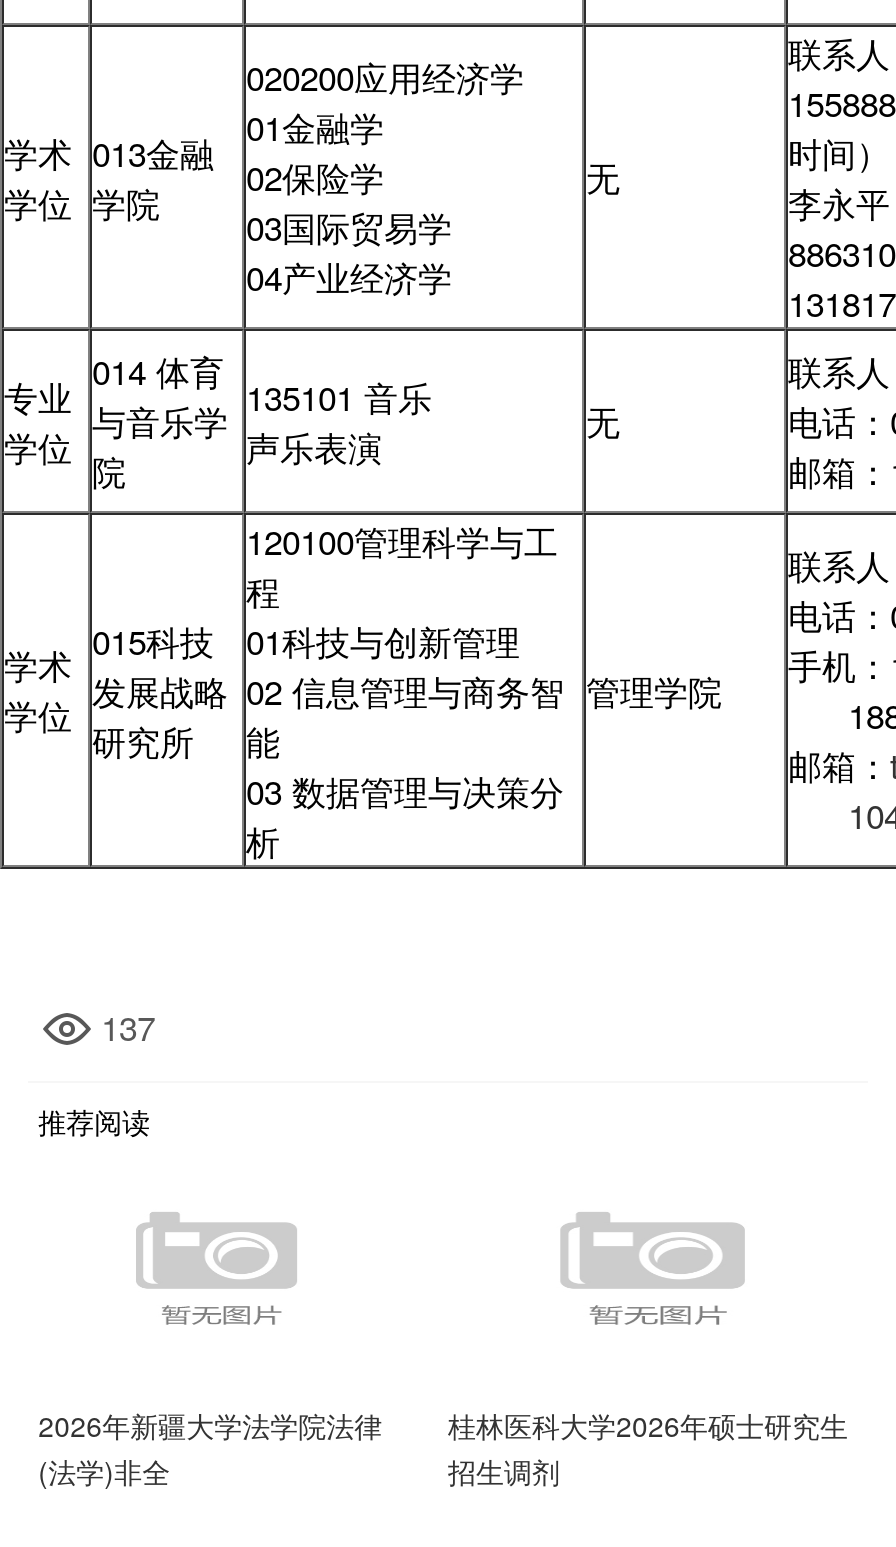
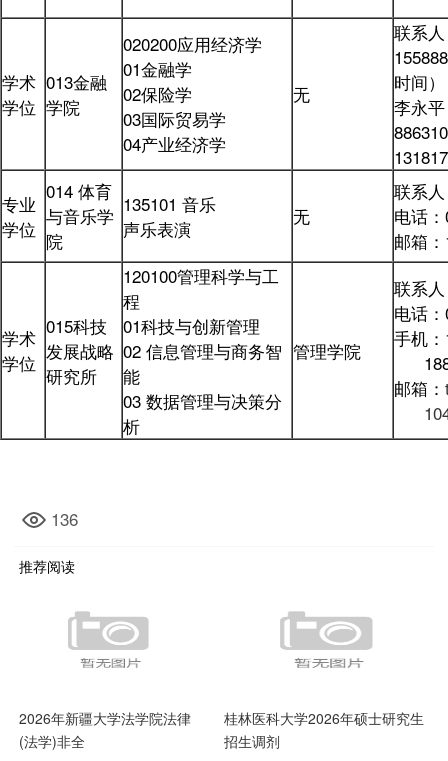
[101,1001,155,1051] 137 -> [50,506,77,531] 136

